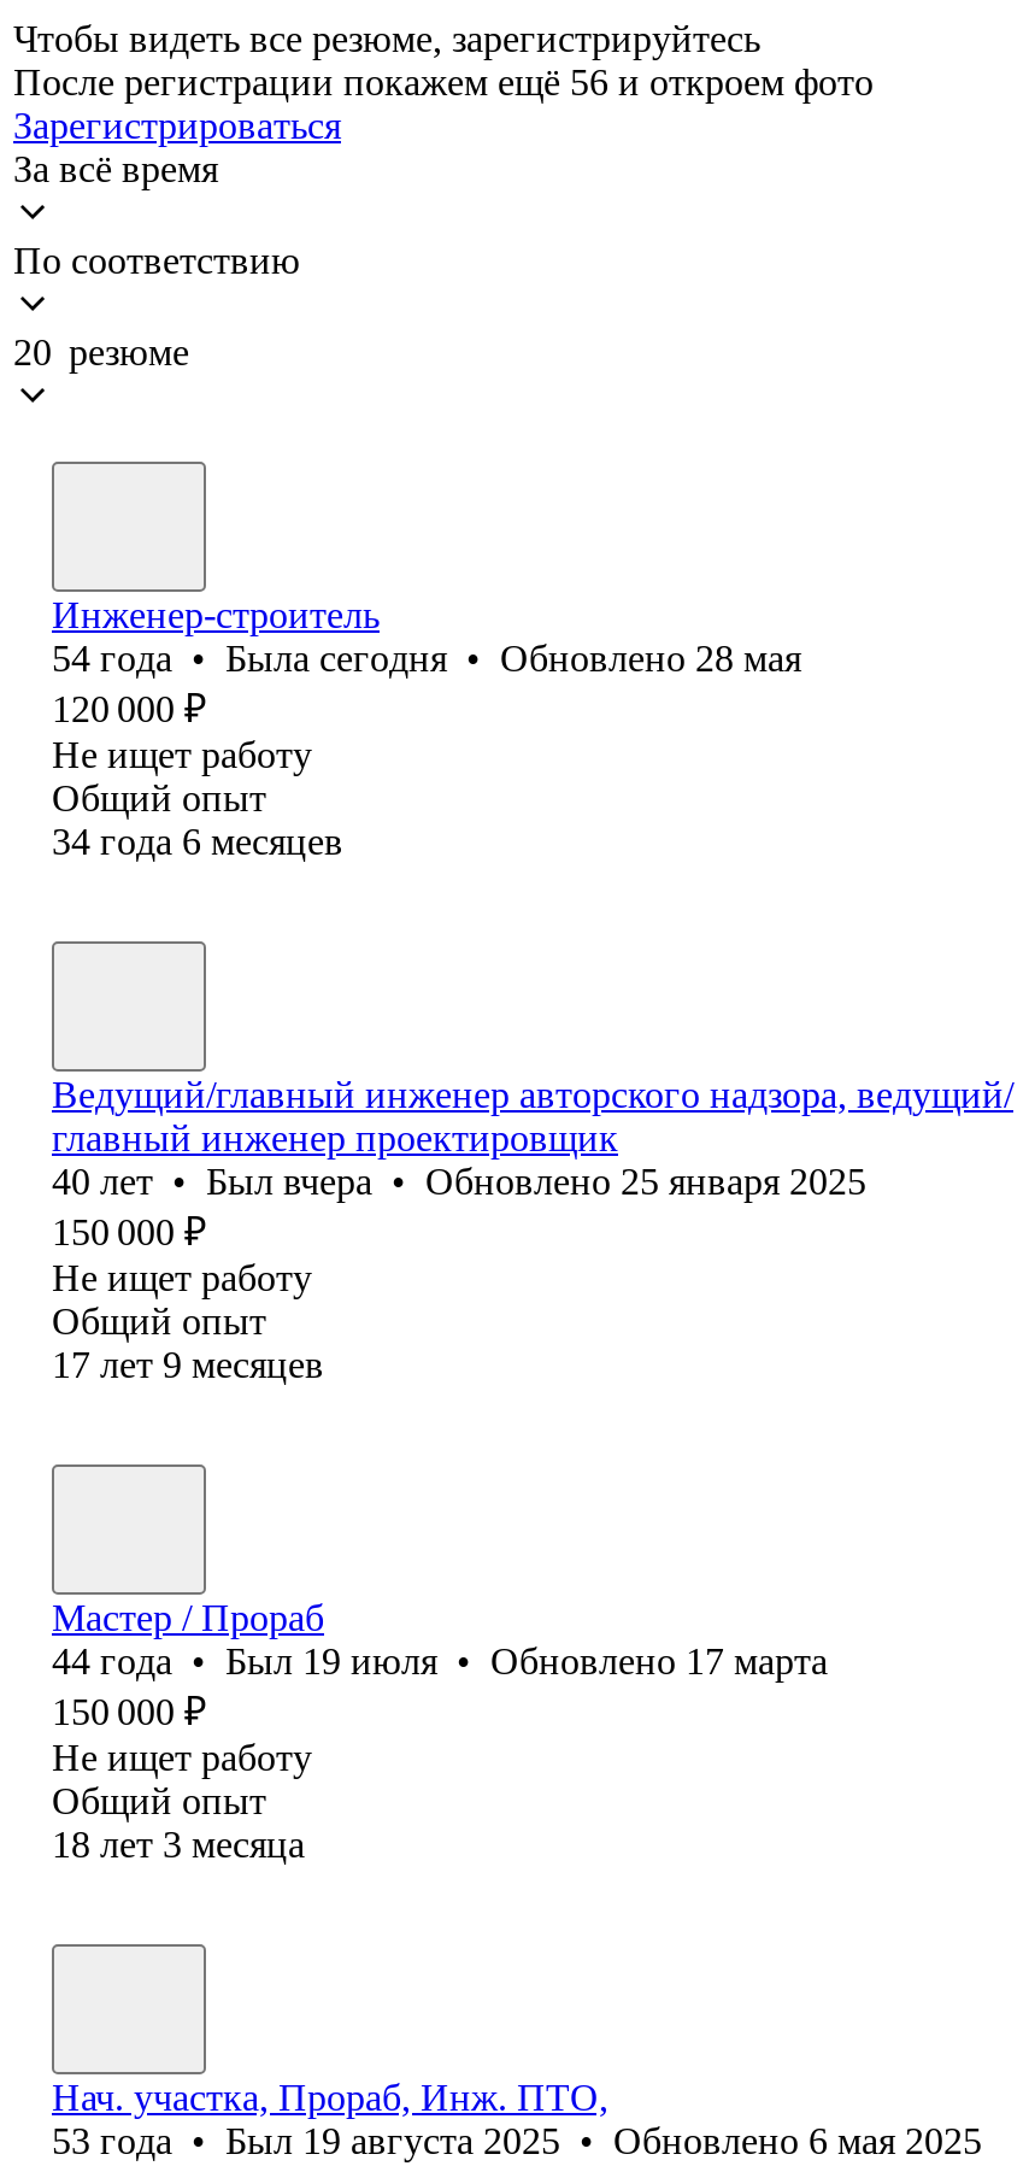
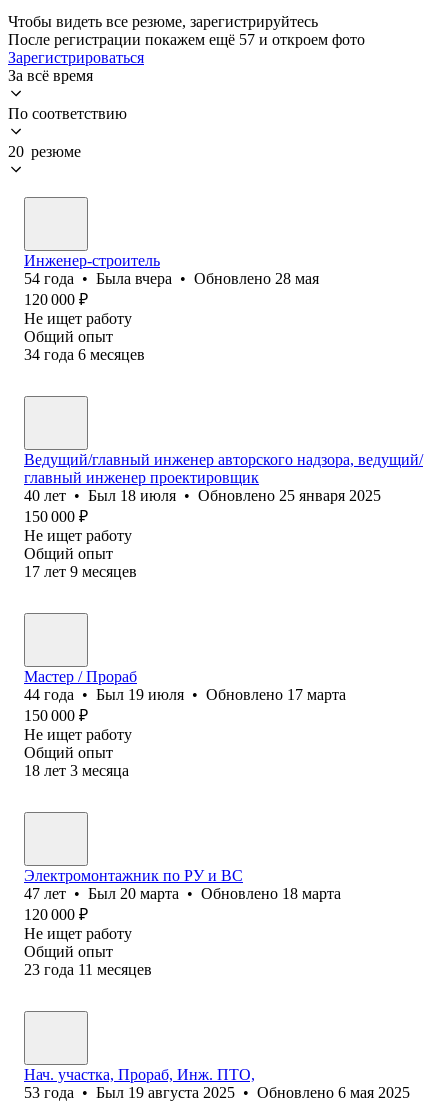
[13,61,874,102] После регистрации покажем ещё 56 и откроем фото -> [8,31,365,48] После регистрации покажем ещё 57 и откроем фото
[52,637,801,678] 54 года • Была сегодня • Обновлено 28 мая -> [24,270,319,287] 54 года • Была вчера • Обновлено 28 мая
[52,1161,866,1201] 40 лет • Был вчера • Обновлено 25 января 2025 -> [24,487,381,504] 40 лет • Был 18 июля • Обновлено 25 января 2025
none -> [24,867,341,978] Электромонтажник по РУ и ВС | 47 лет • Был 20 марта • Обновлено 18 марта | 120 000 ₽ | Не ищет работу | Общий опыт | 23 года 11 месяцев

